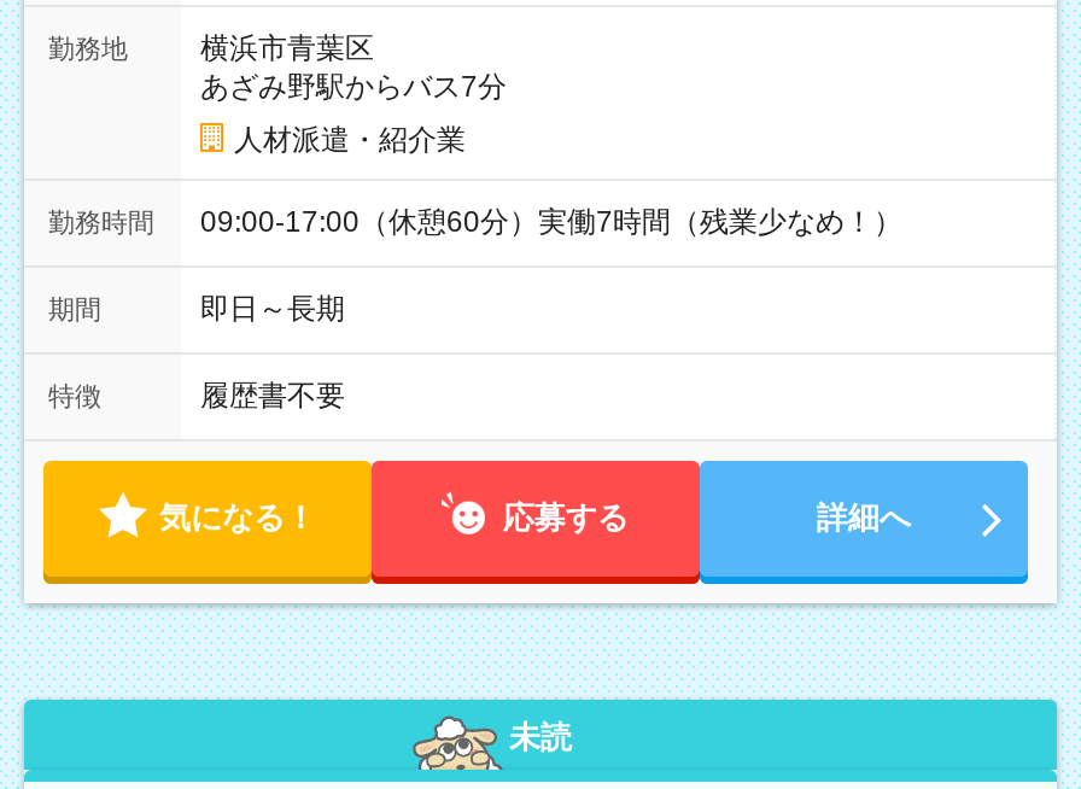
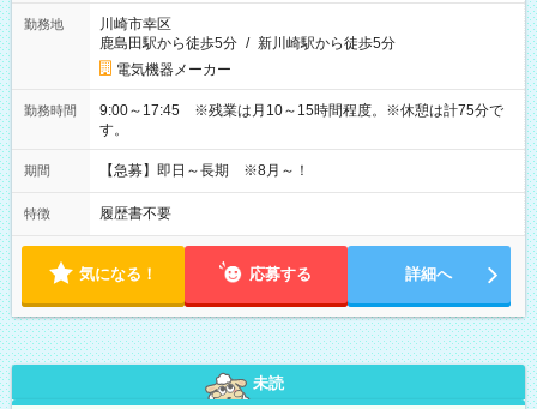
[200,31,507,104] 横浜市青葉区 | あざみ野駅からバス7分 -> [99,16,396,52] 川崎市幸区 | 鹿島田駅から徒歩5分 / 新川崎駅から徒歩5分
[234,123,466,157] 人材派遣・紹介業 -> [116,61,231,78] 電気機器メーカー
[200,205,902,239] 09:00-17:00（休憩60分）実働7時間（残業少なめ！） -> [99,102,503,138] 9:00～17:45 ※残業は月10～15時間程度。※休憩は計75分で | す。
[200,292,345,326] 即日～長期 -> [99,162,307,179] 【急募】即日～長期 ※8月～！

